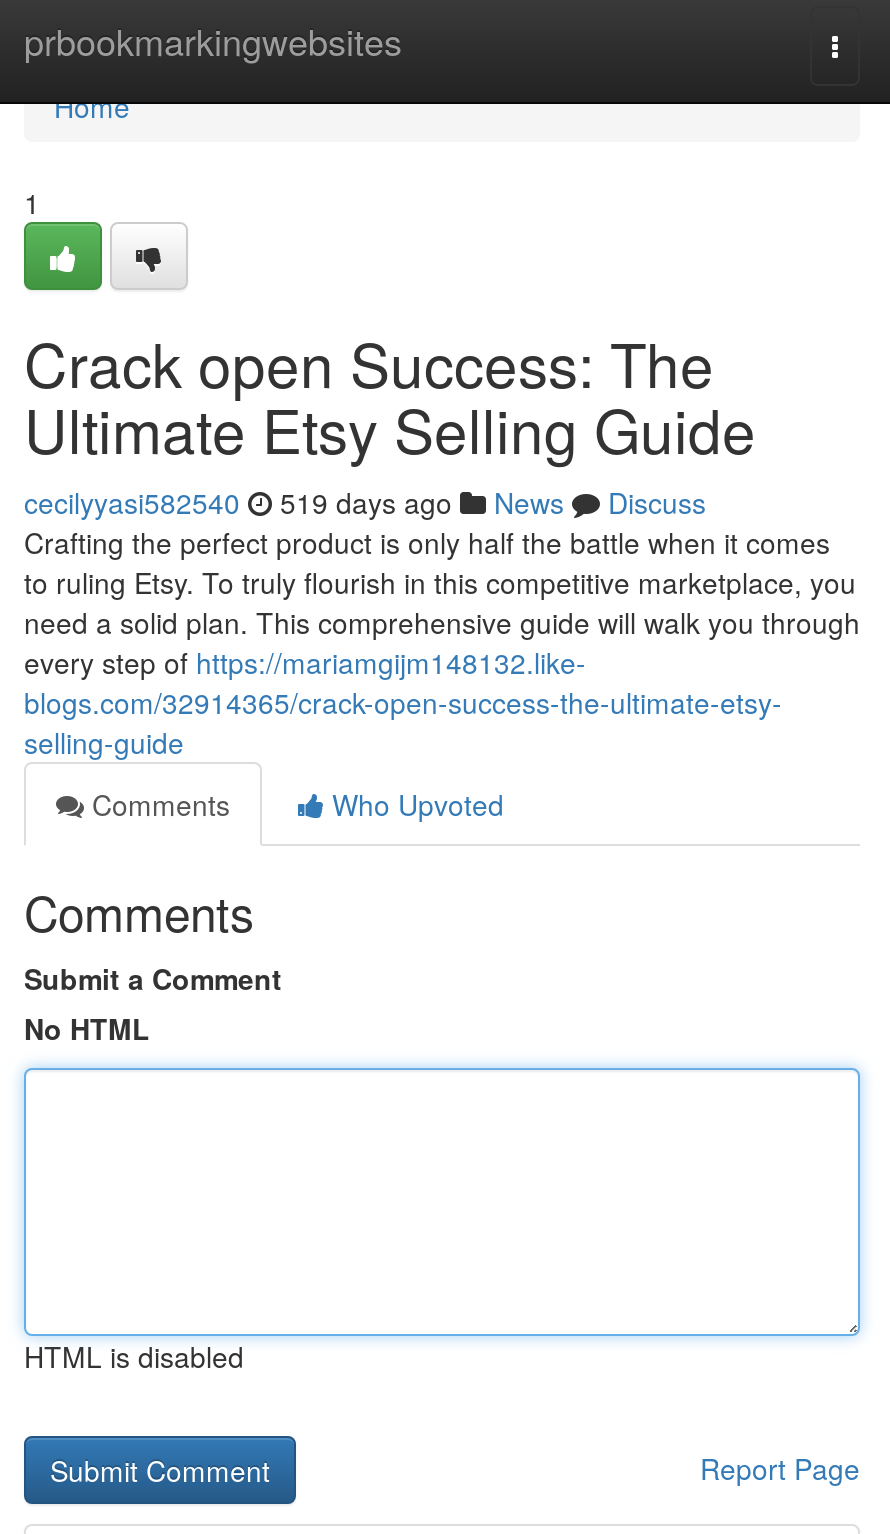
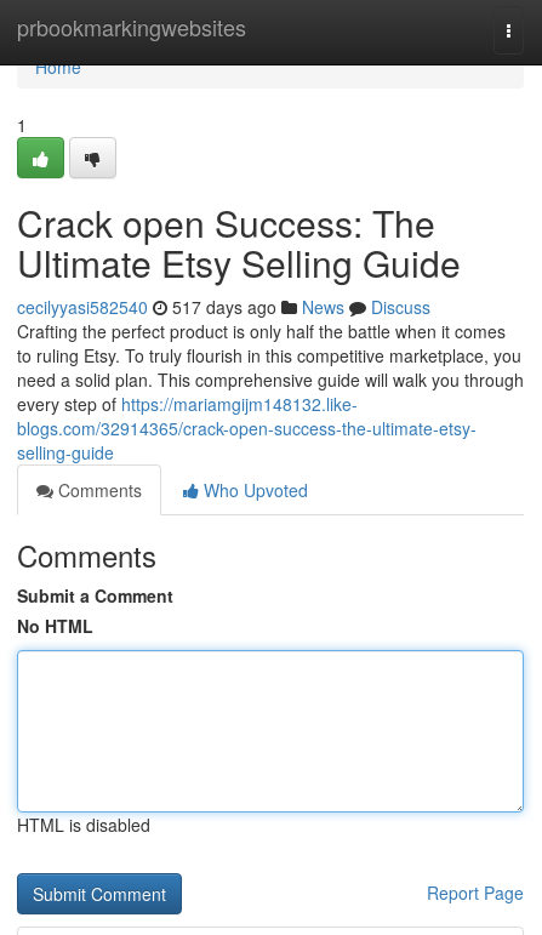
[24,482,706,522] cecilyyasi582540 519 days ago News Discuss -> [17,295,430,319] cecilyyasi582540 517 days ago News Discuss

